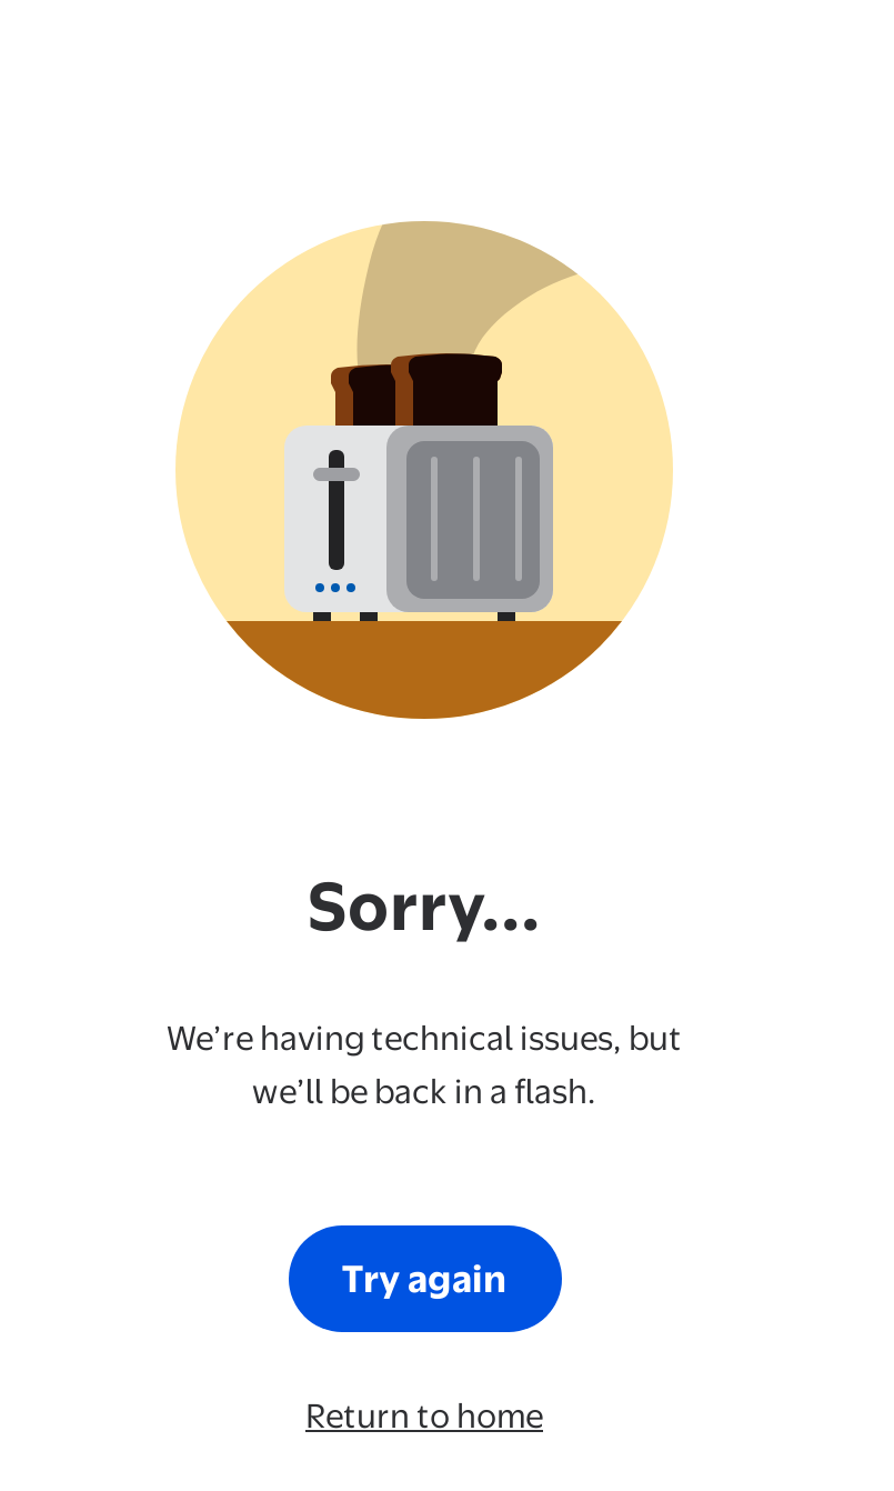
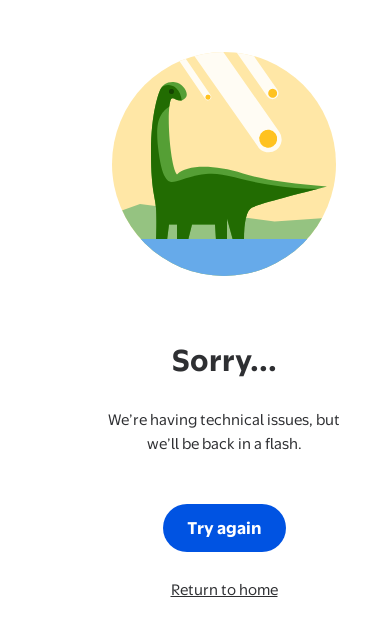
[200,221,644,721] [image] -> [122,53,326,277] [image]

